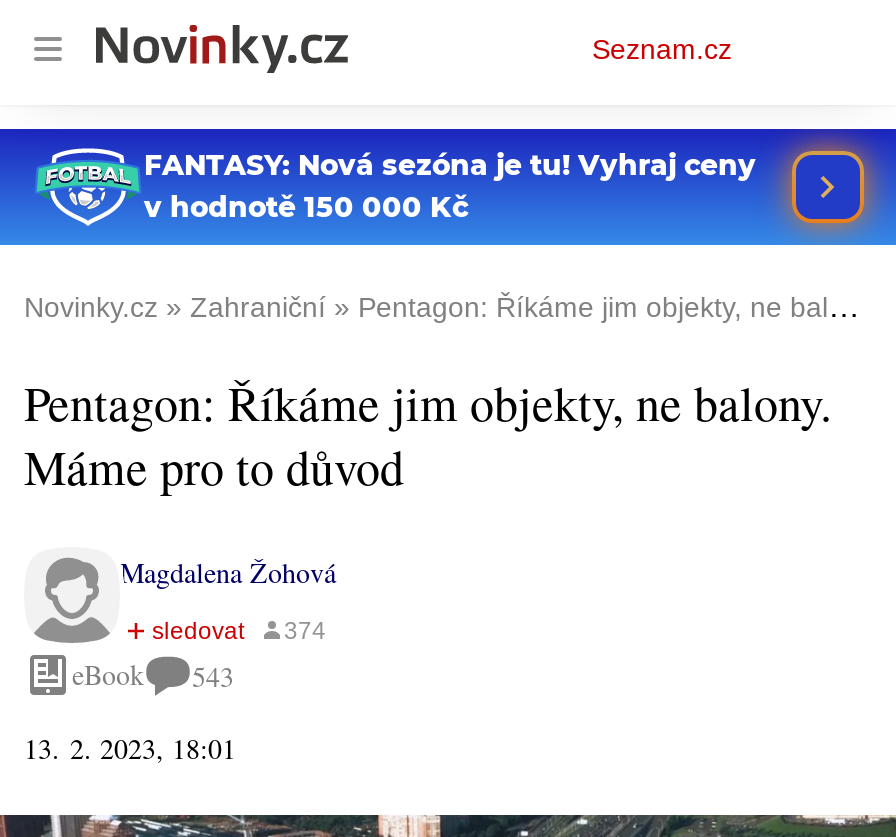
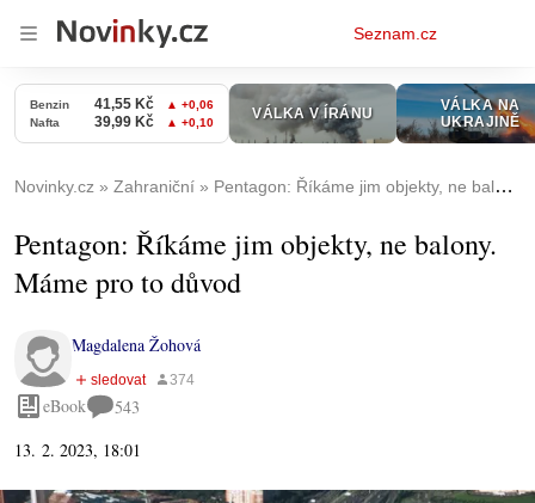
[6,127,890,247] [image] -> [4,81,531,149] [image]

